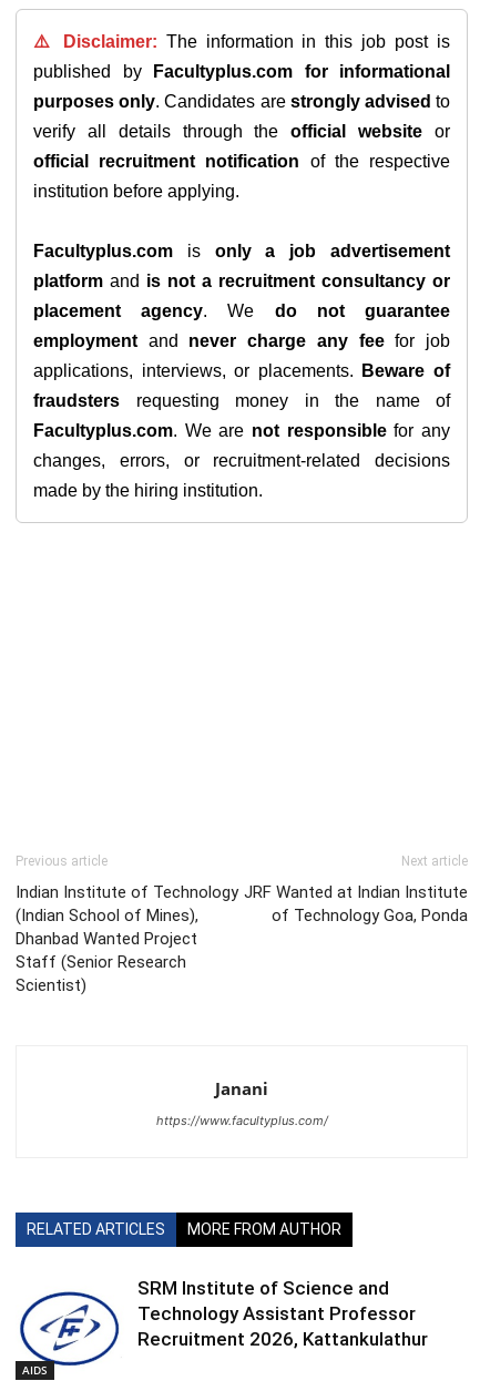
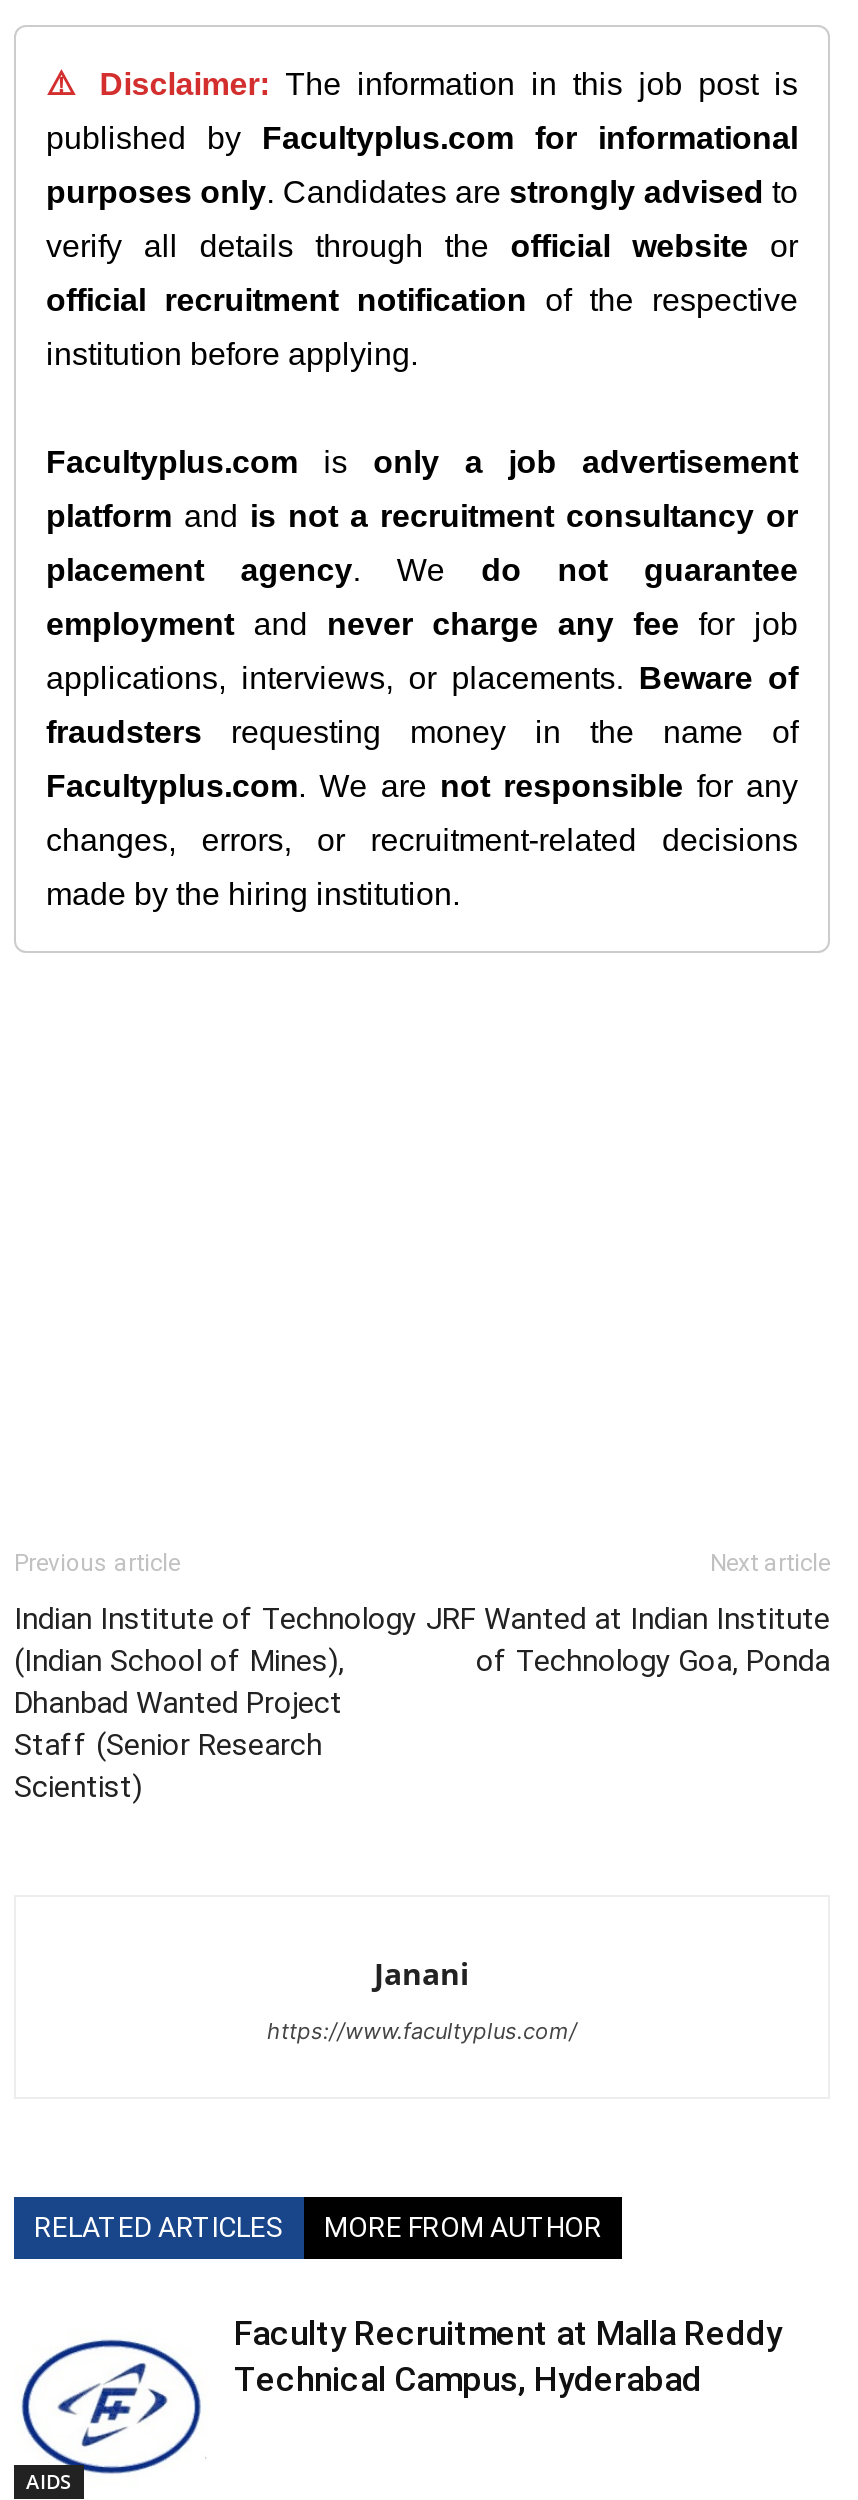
[137,1277,428,1350] SRM Institute of Science and | Technology Assistant Professor | Recruitment 2026, Kattankulathur -> [234,2312,782,2398] Faculty Recruitment at Malla Reddy | Technical Campus, Hyderabad

